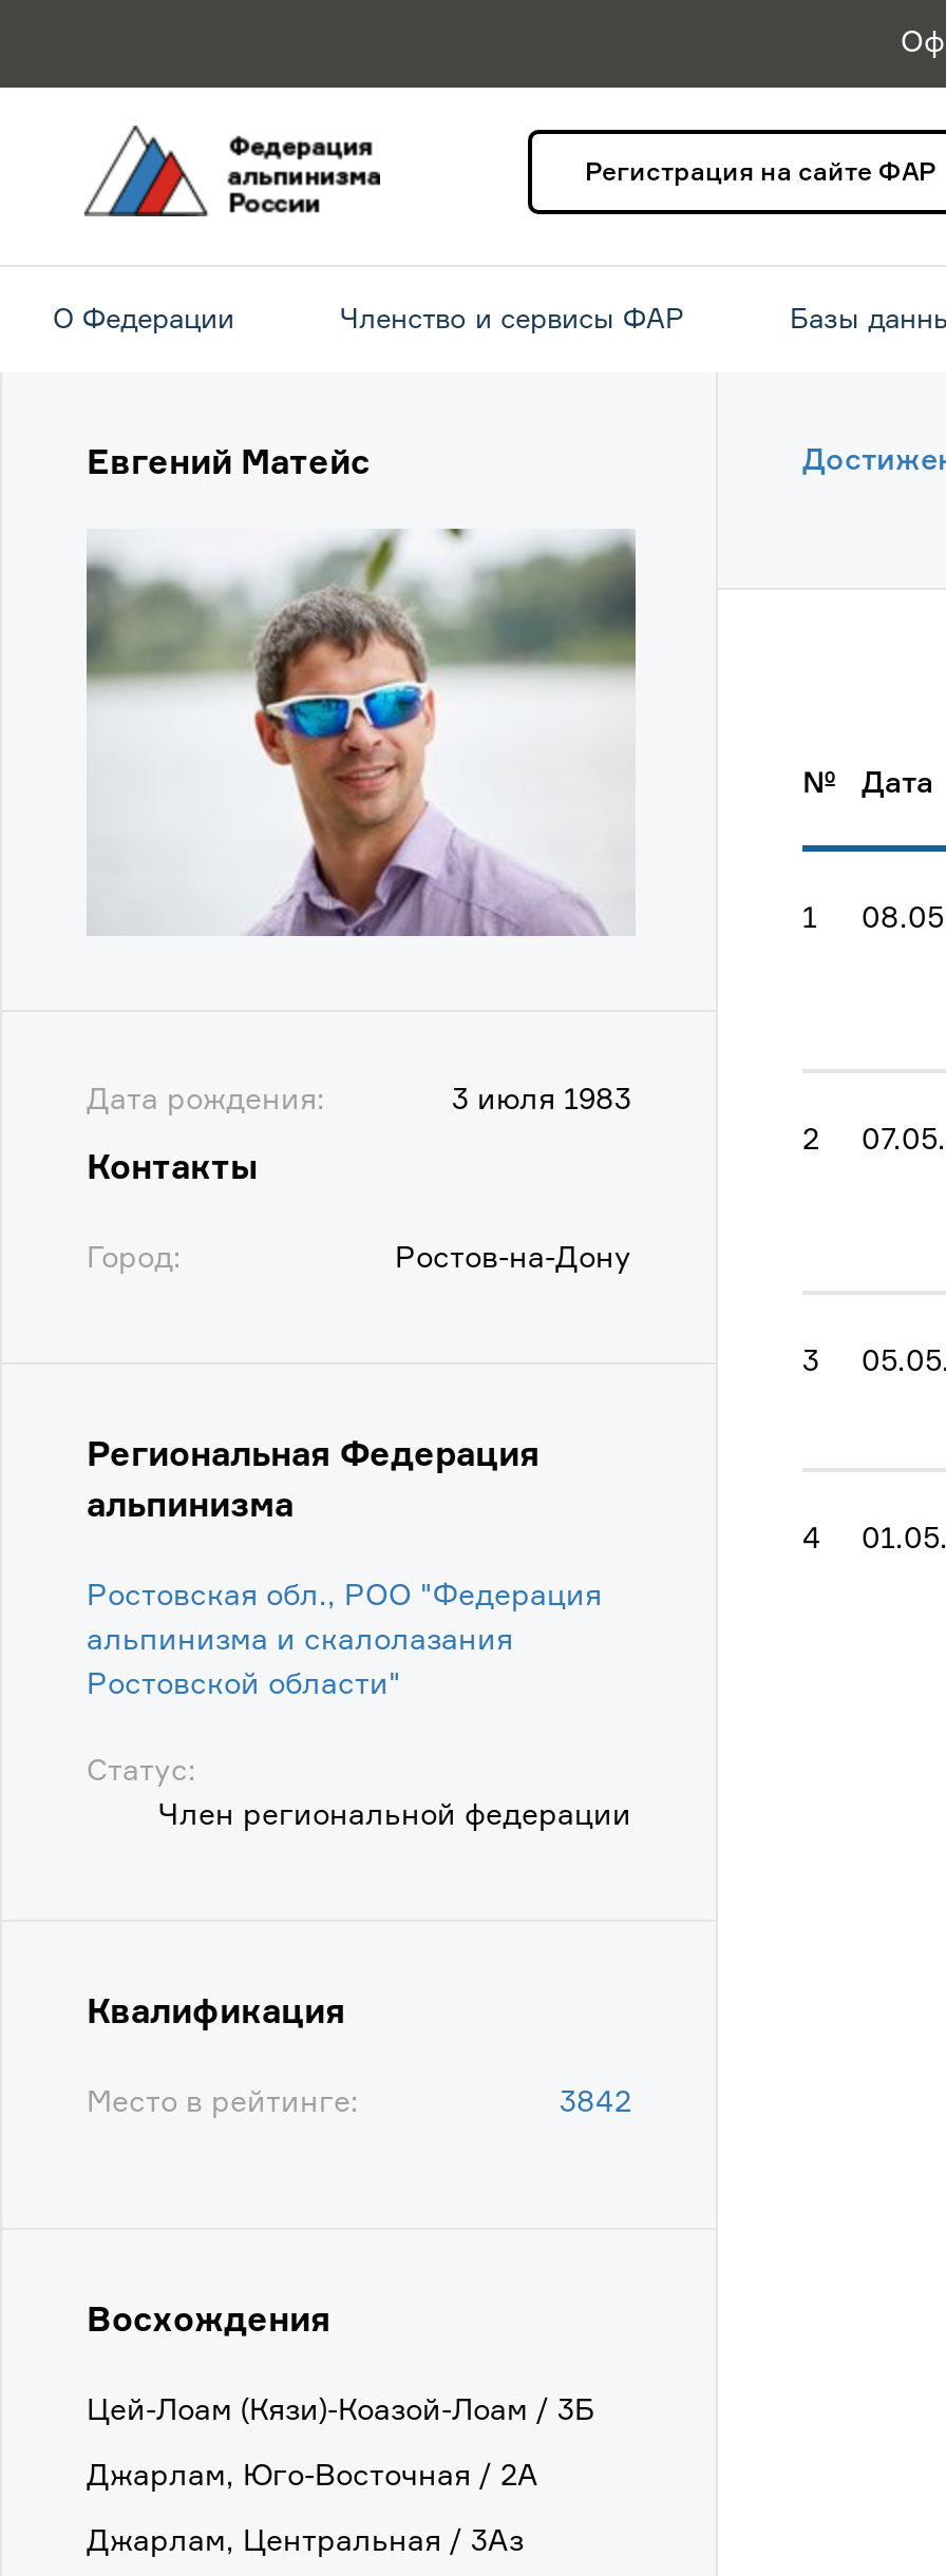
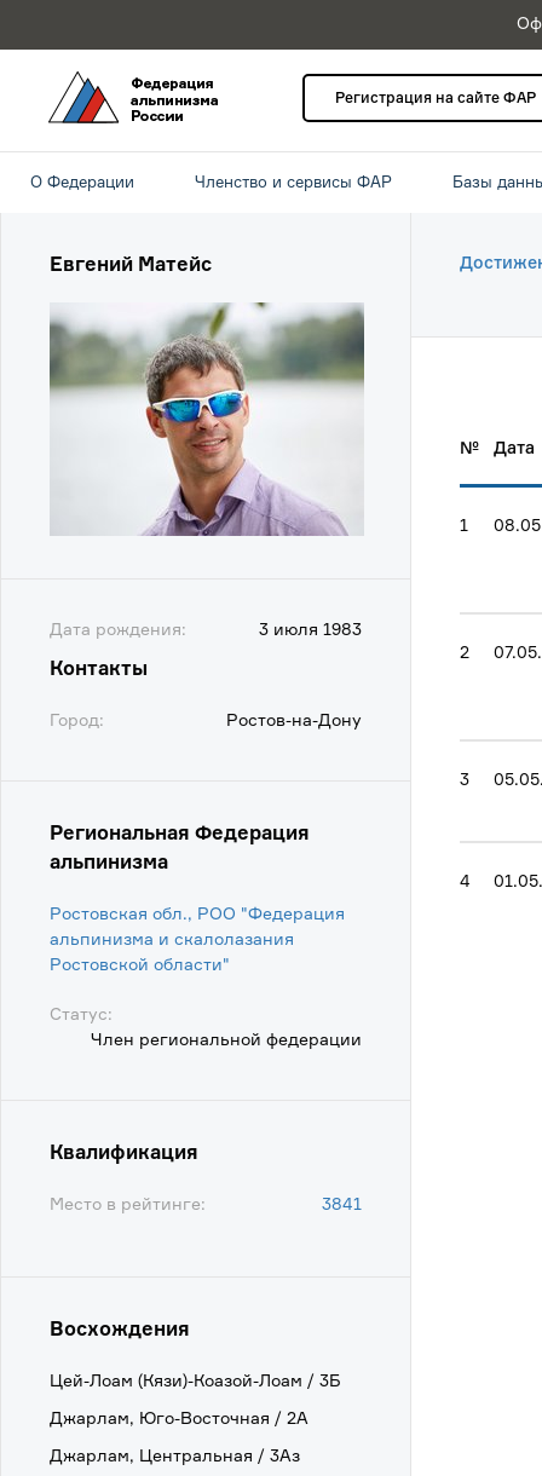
[560,2082,631,2118] 3842 -> [322,1193,362,1213] 3841

